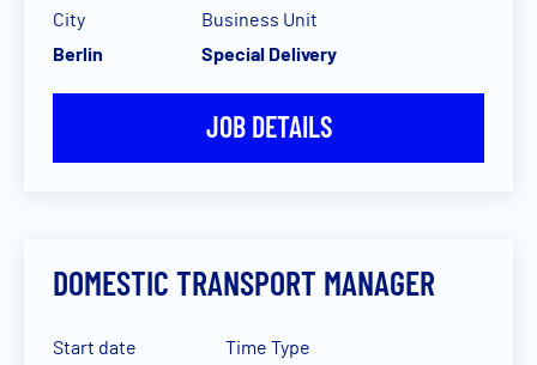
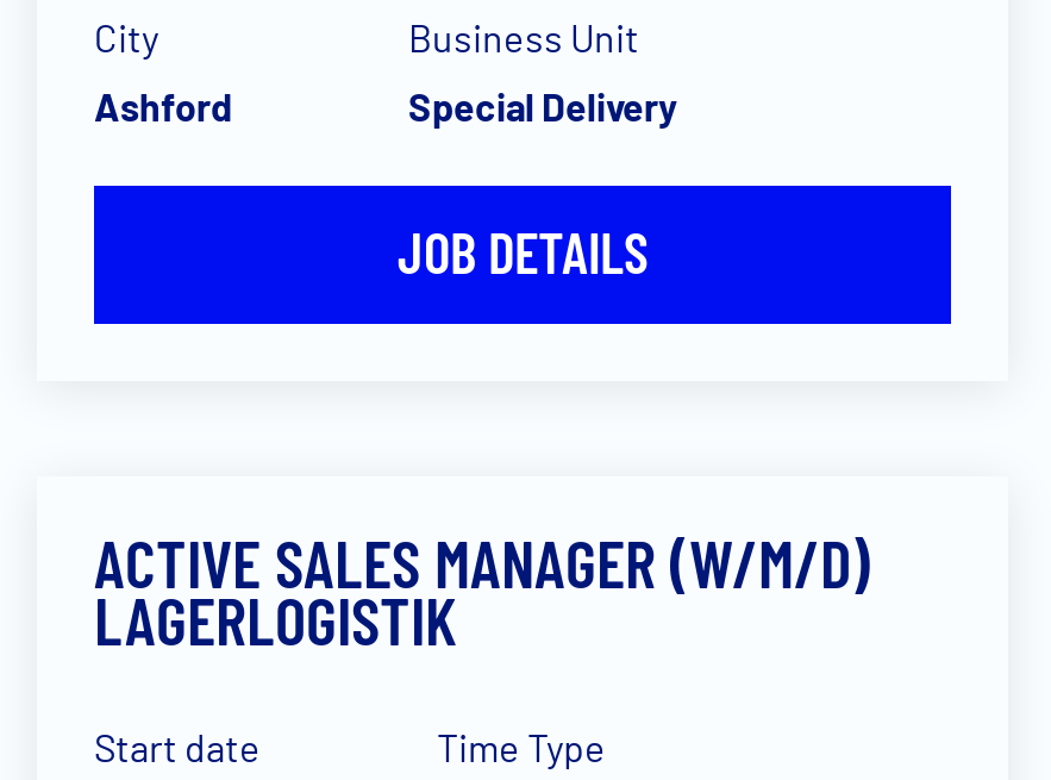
[53,42,103,65] Berlin -> [94,83,232,129] Ashford
[53,262,435,303] DOMESTIC TRANSPORT MANAGER -> [94,522,870,660] ACTIVE SALES MANAGER (W/M/D) | LAGERLOGISTIK

